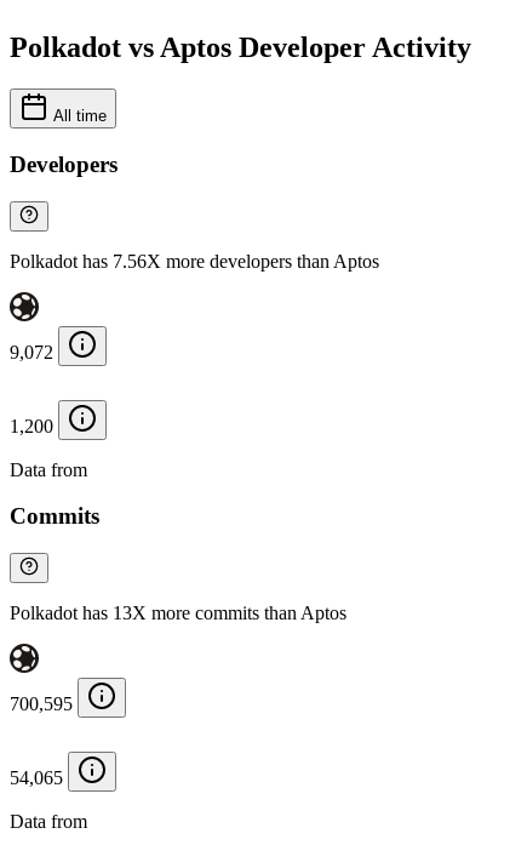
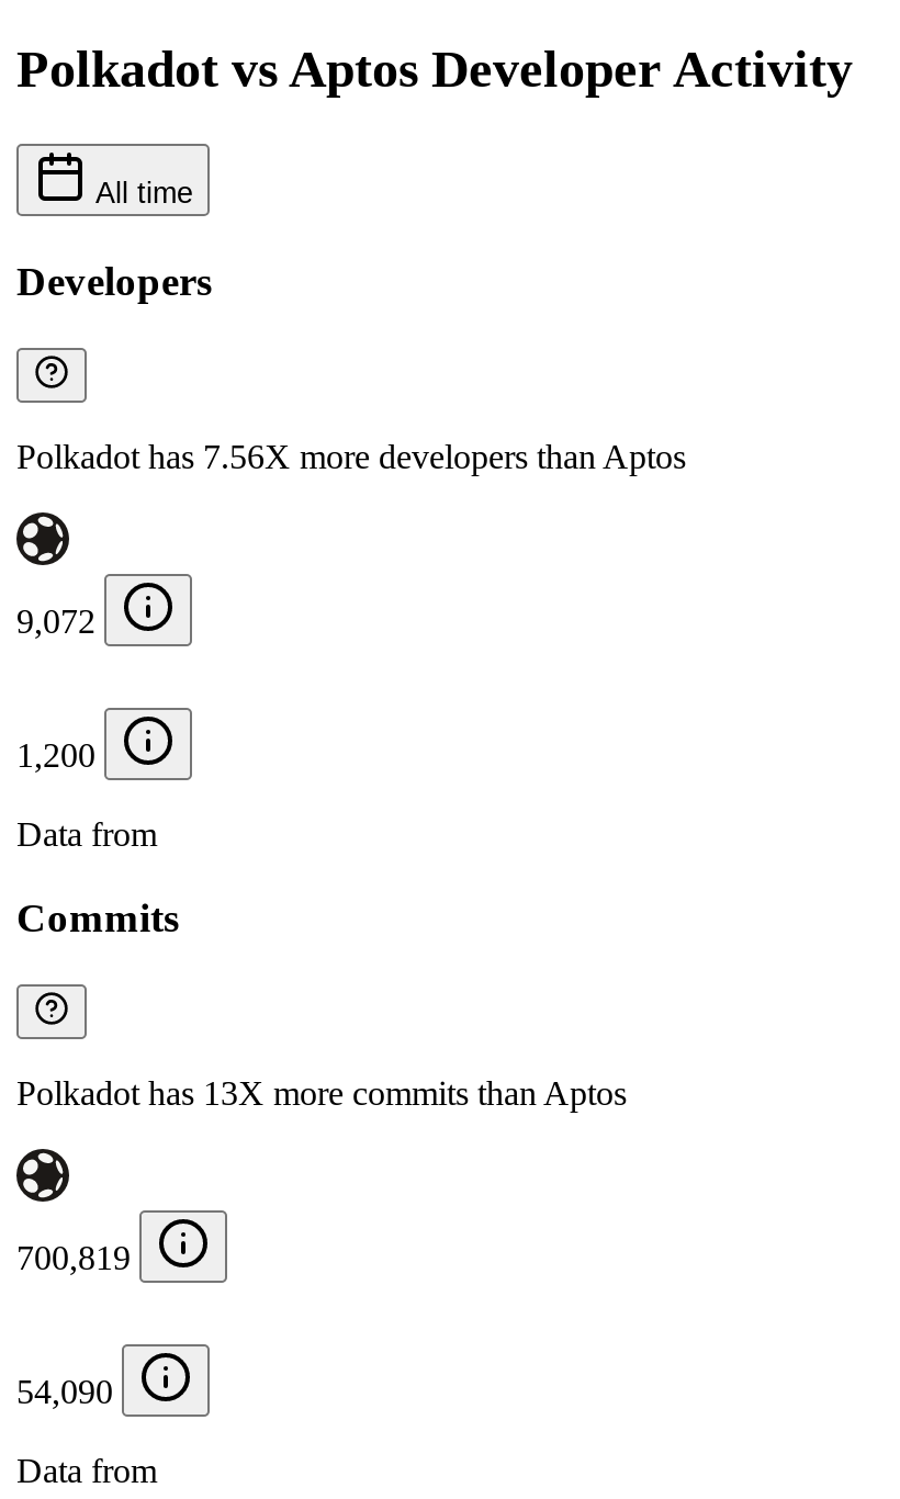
[10,694,73,714] 700,595 -> [16,1239,131,1277] 700,819
[10,768,63,788] 54,065 -> [16,1373,113,1411] 54,090

